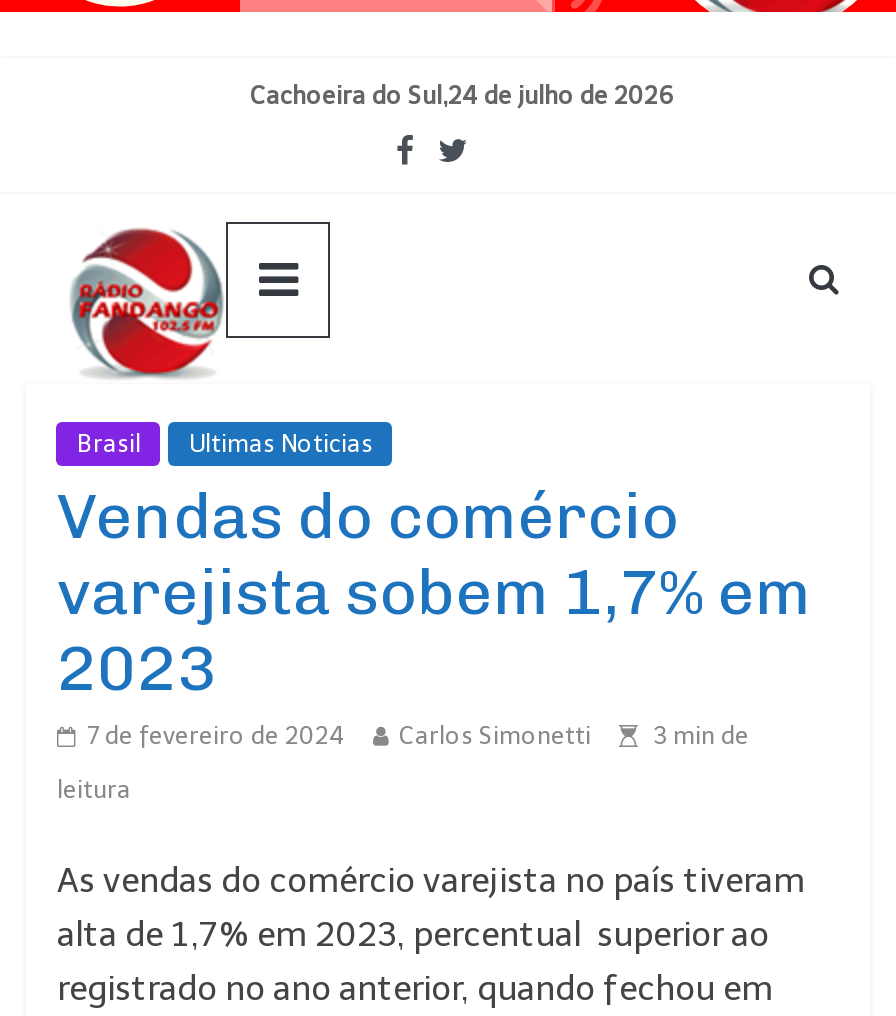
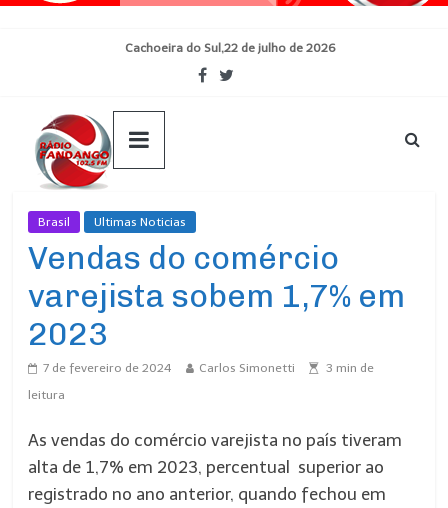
[250,82,674,110] Cachoeira do Sul,24 de julho de 2026 -> [125,41,336,55] Cachoeira do Sul,22 de julho de 2026

